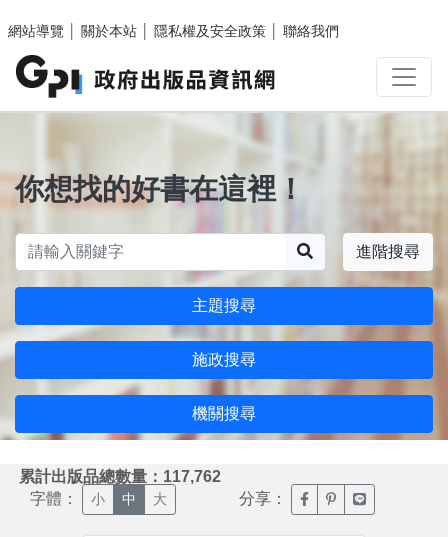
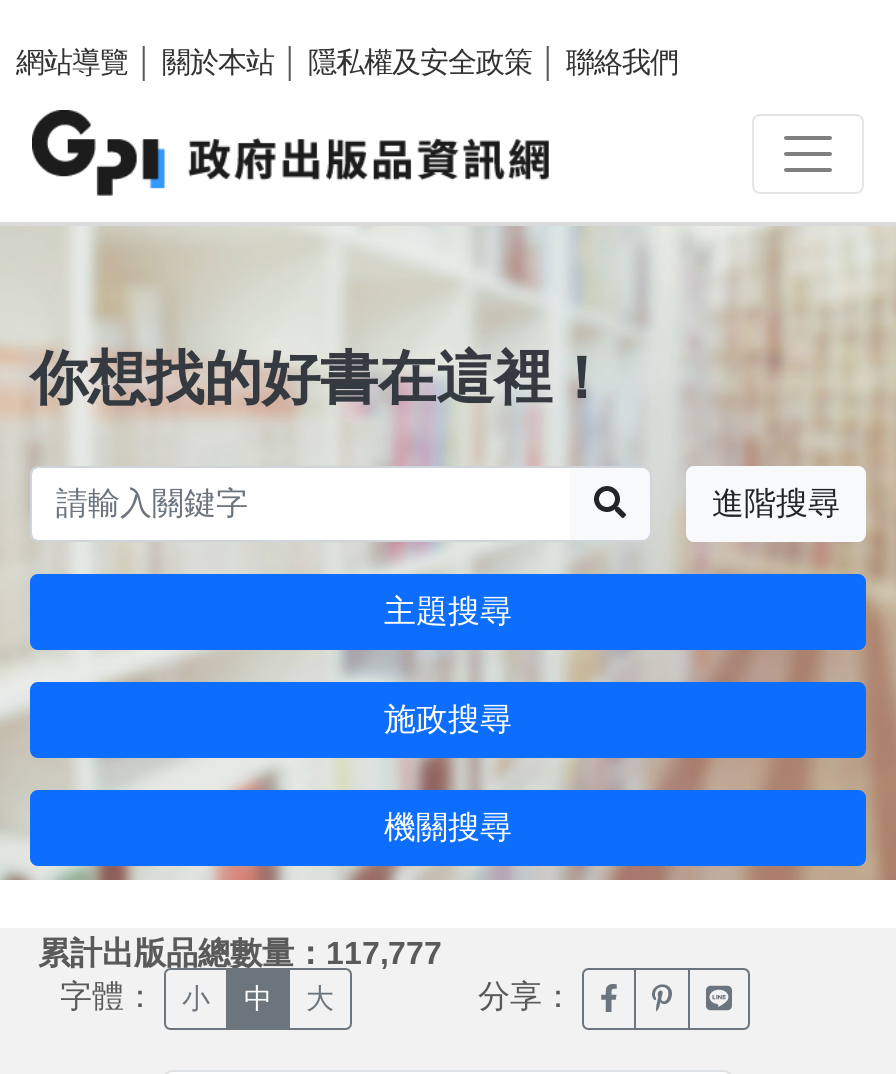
[19,468,221,485] 累計出版品總數量：117,762 -> [38,935,442,969] 累計出版品總數量：117,777

